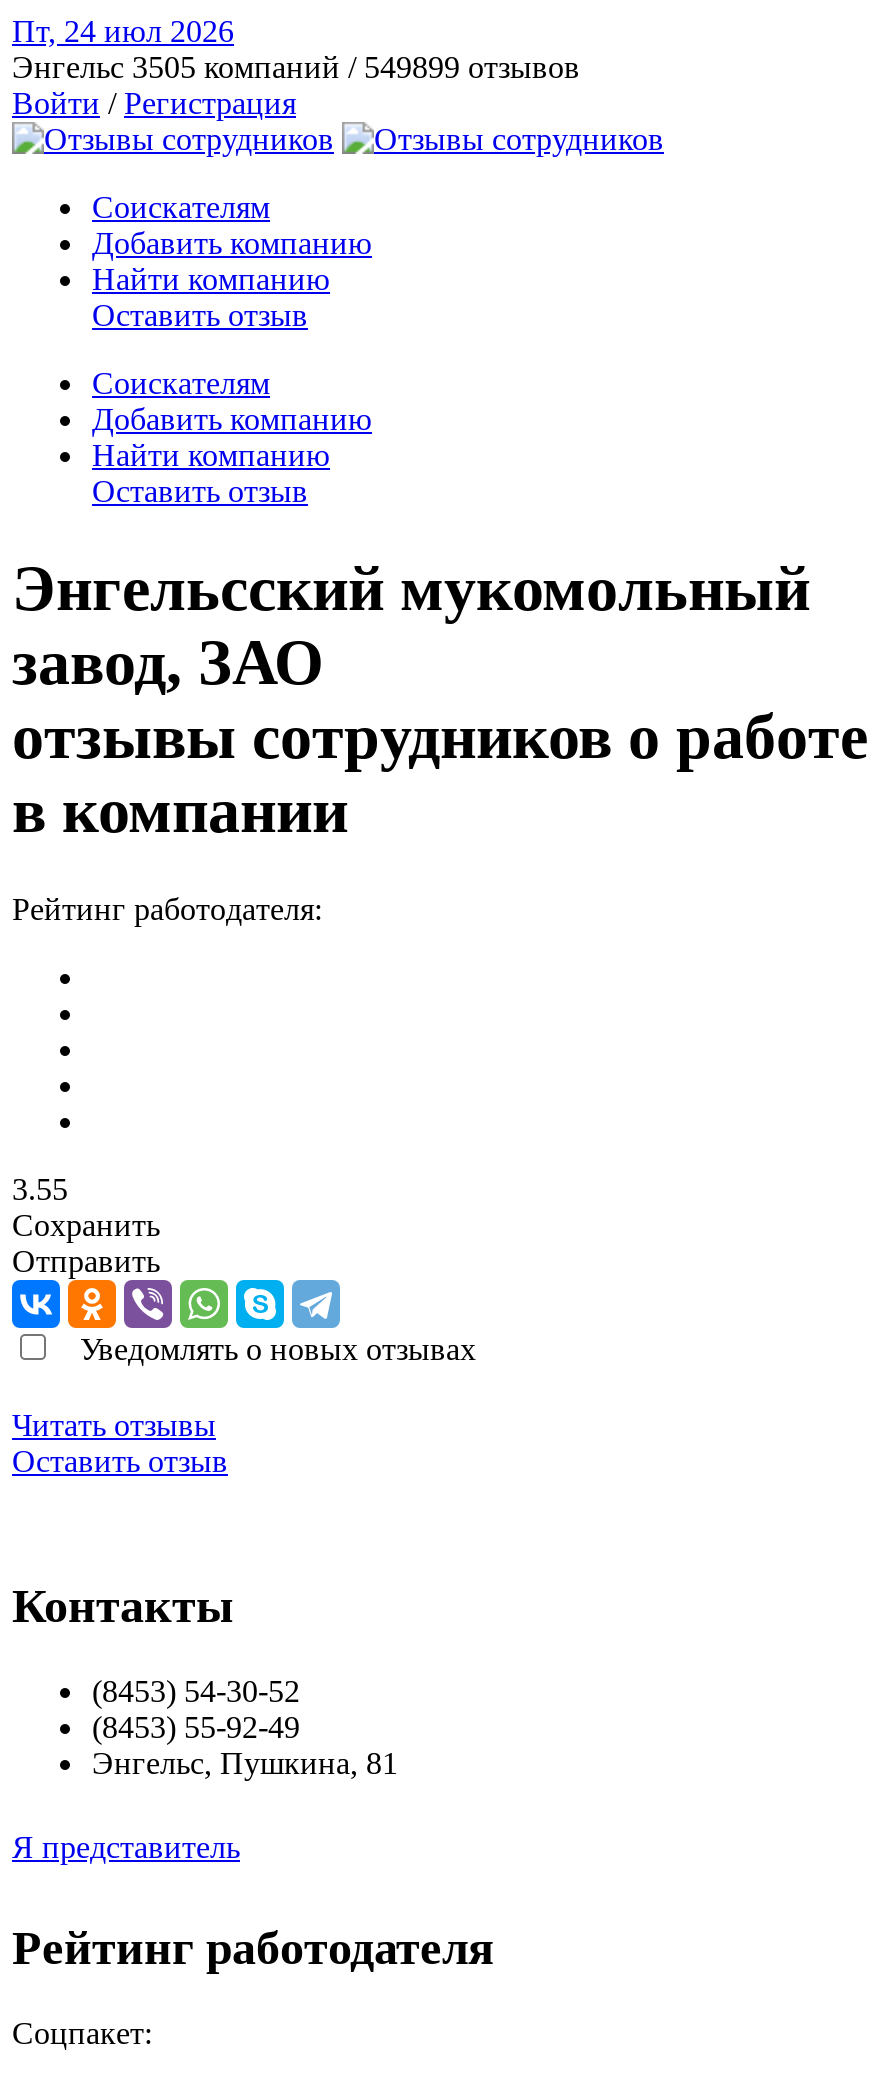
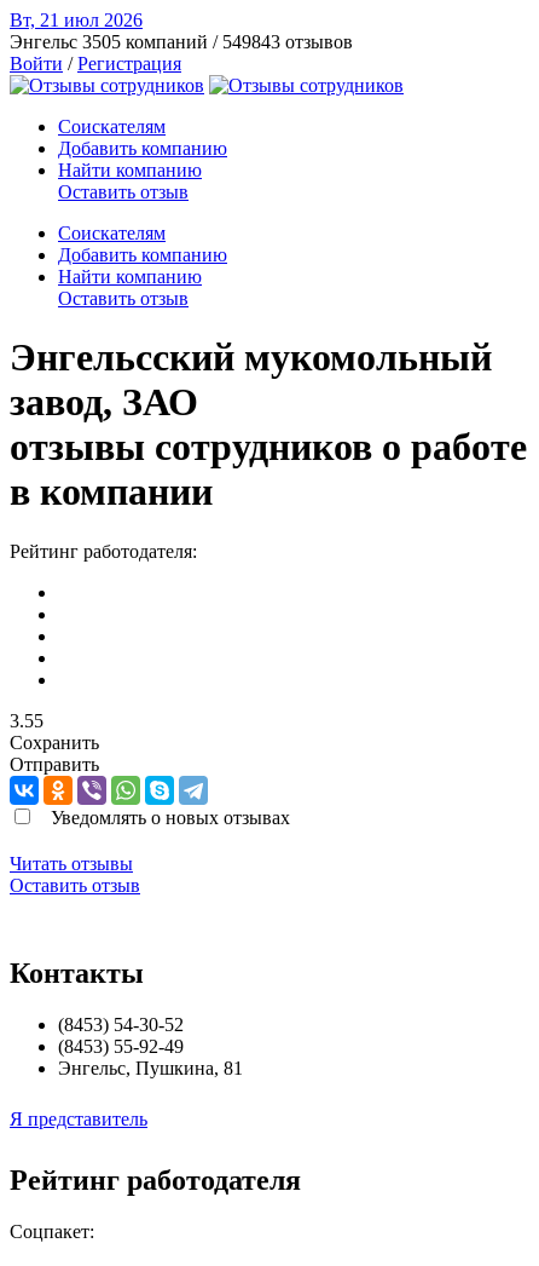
[12,14,234,48] Пт, 24 июл 2026 -> [10,10,143,30] Вт, 21 июл 2026
[12,50,580,84] Энгельс 3505 компаний / 549899 отзывов -> [10,31,353,52] Энгельс 3505 компаний / 549843 отзывов

